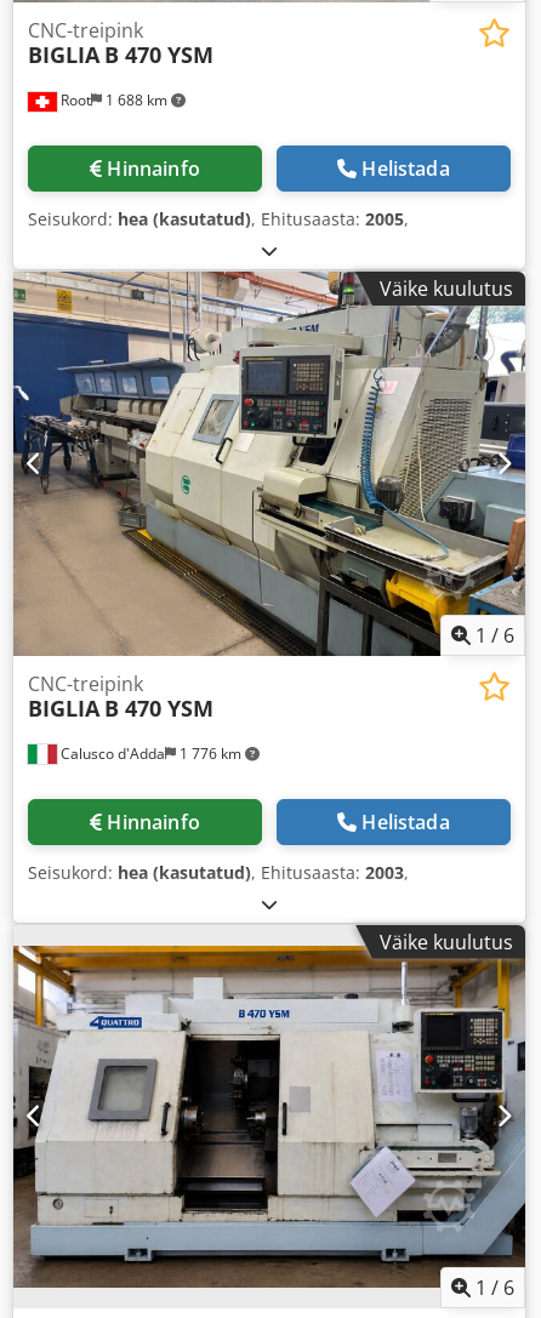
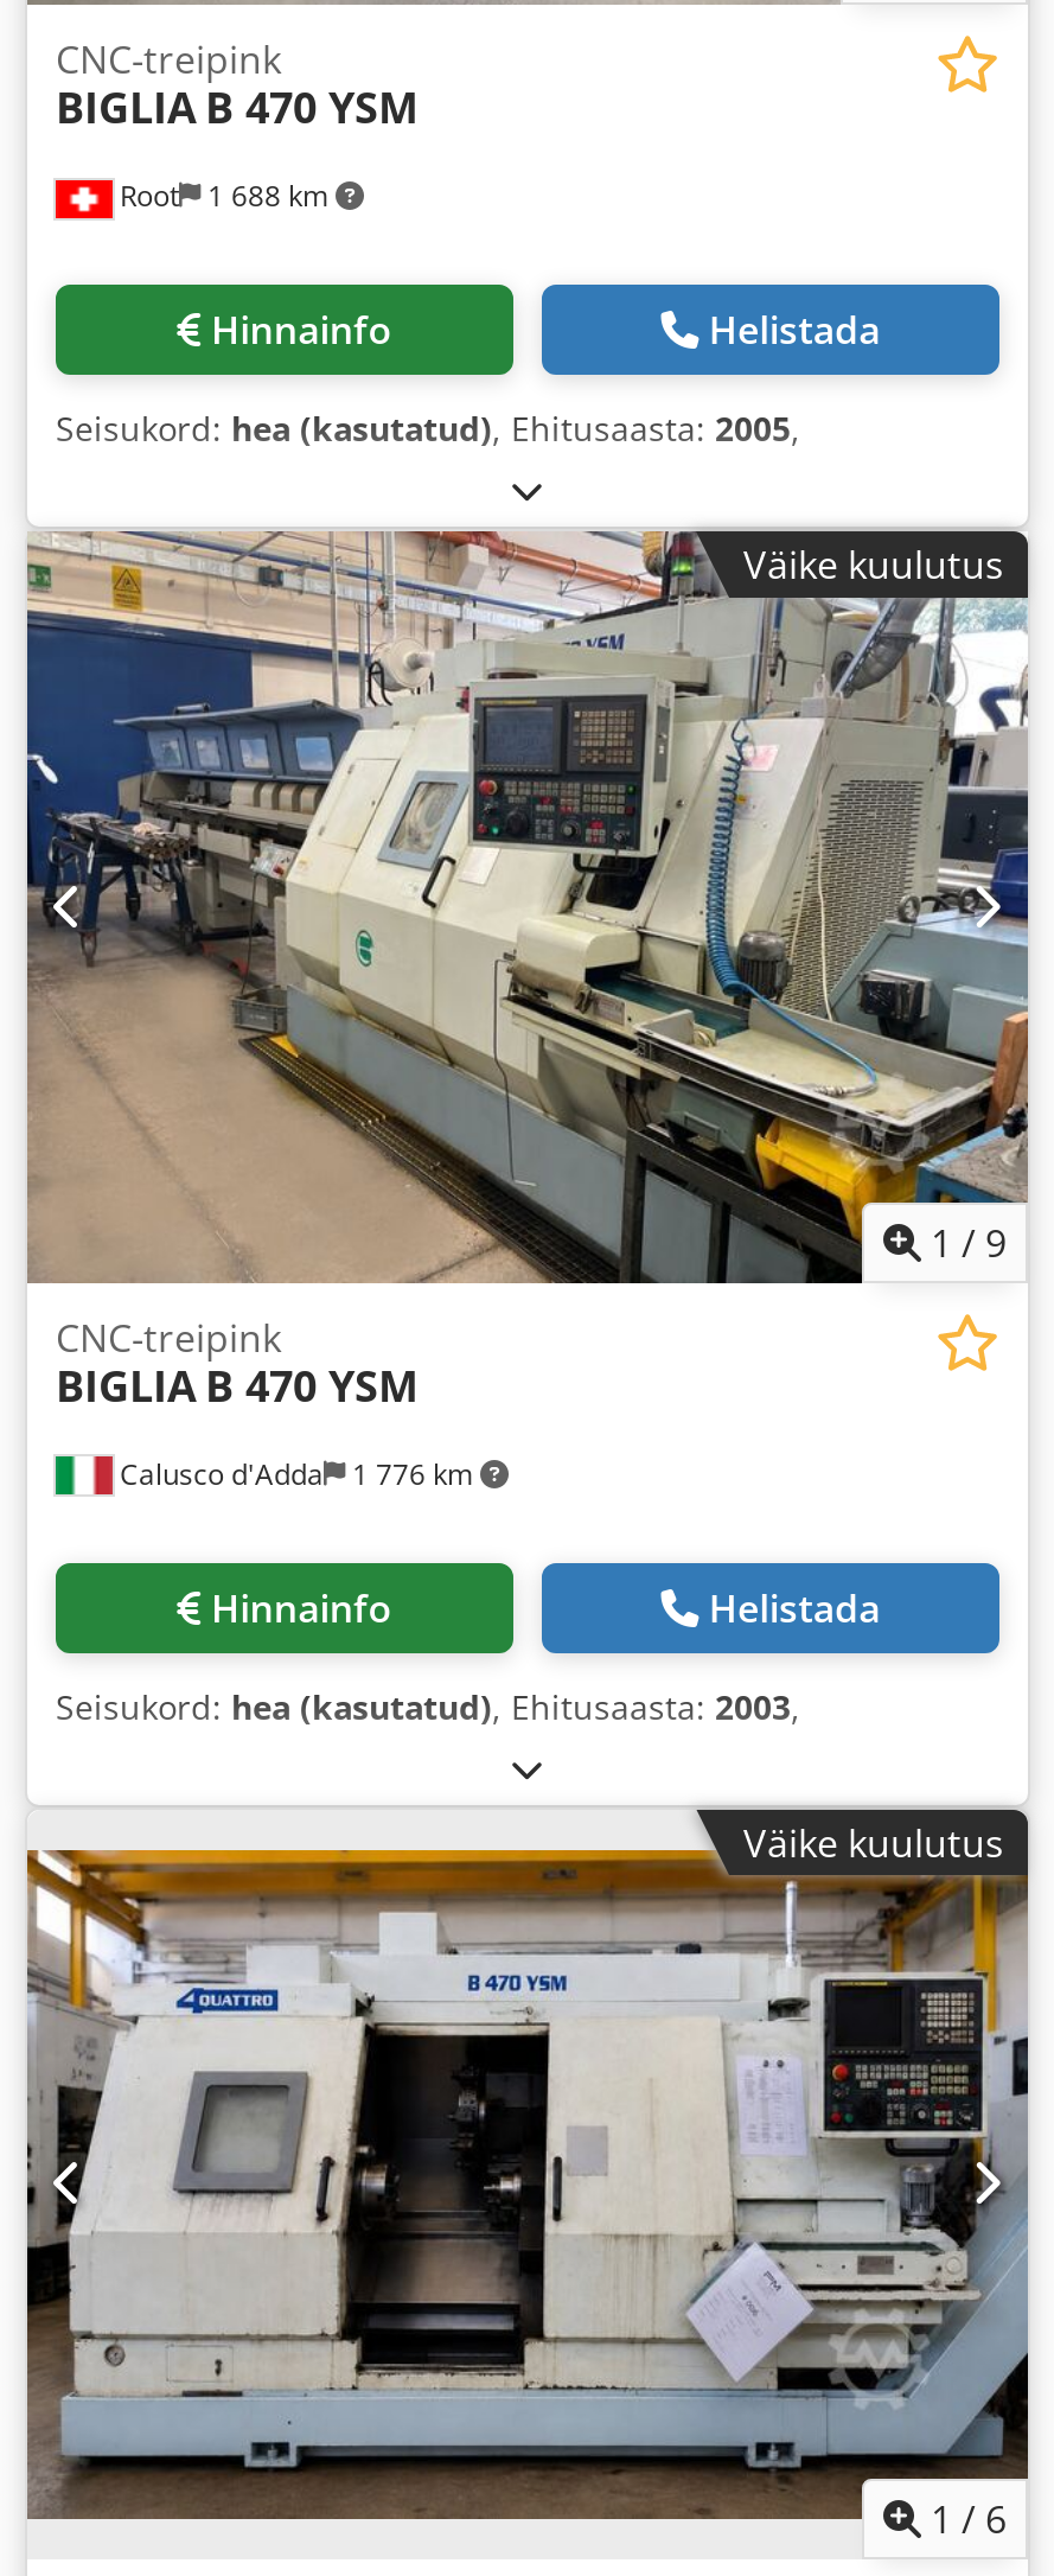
[475,621,514,648] 1 / 6 -> [931,1216,1007,1268] 1 / 9

